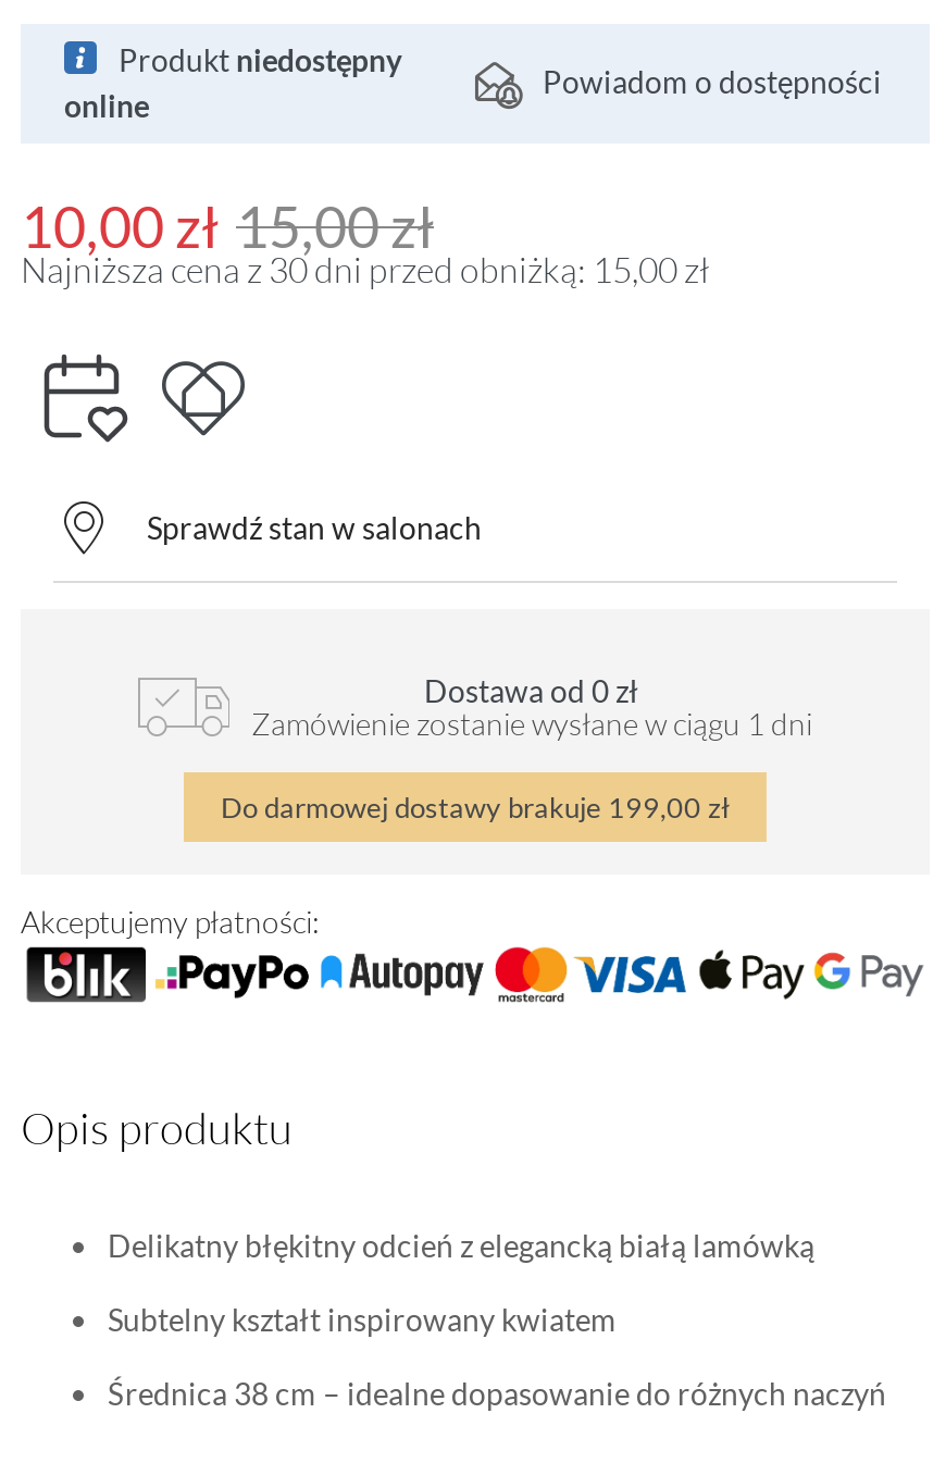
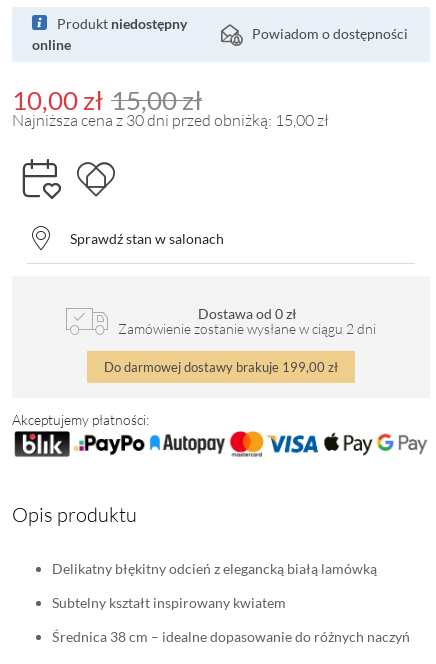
[251,705,812,742] Zamówienie zostanie wysłane w ciągu 1 dni -> [118,320,376,337] Zamówienie zostanie wysłane w ciągu 2 dni

